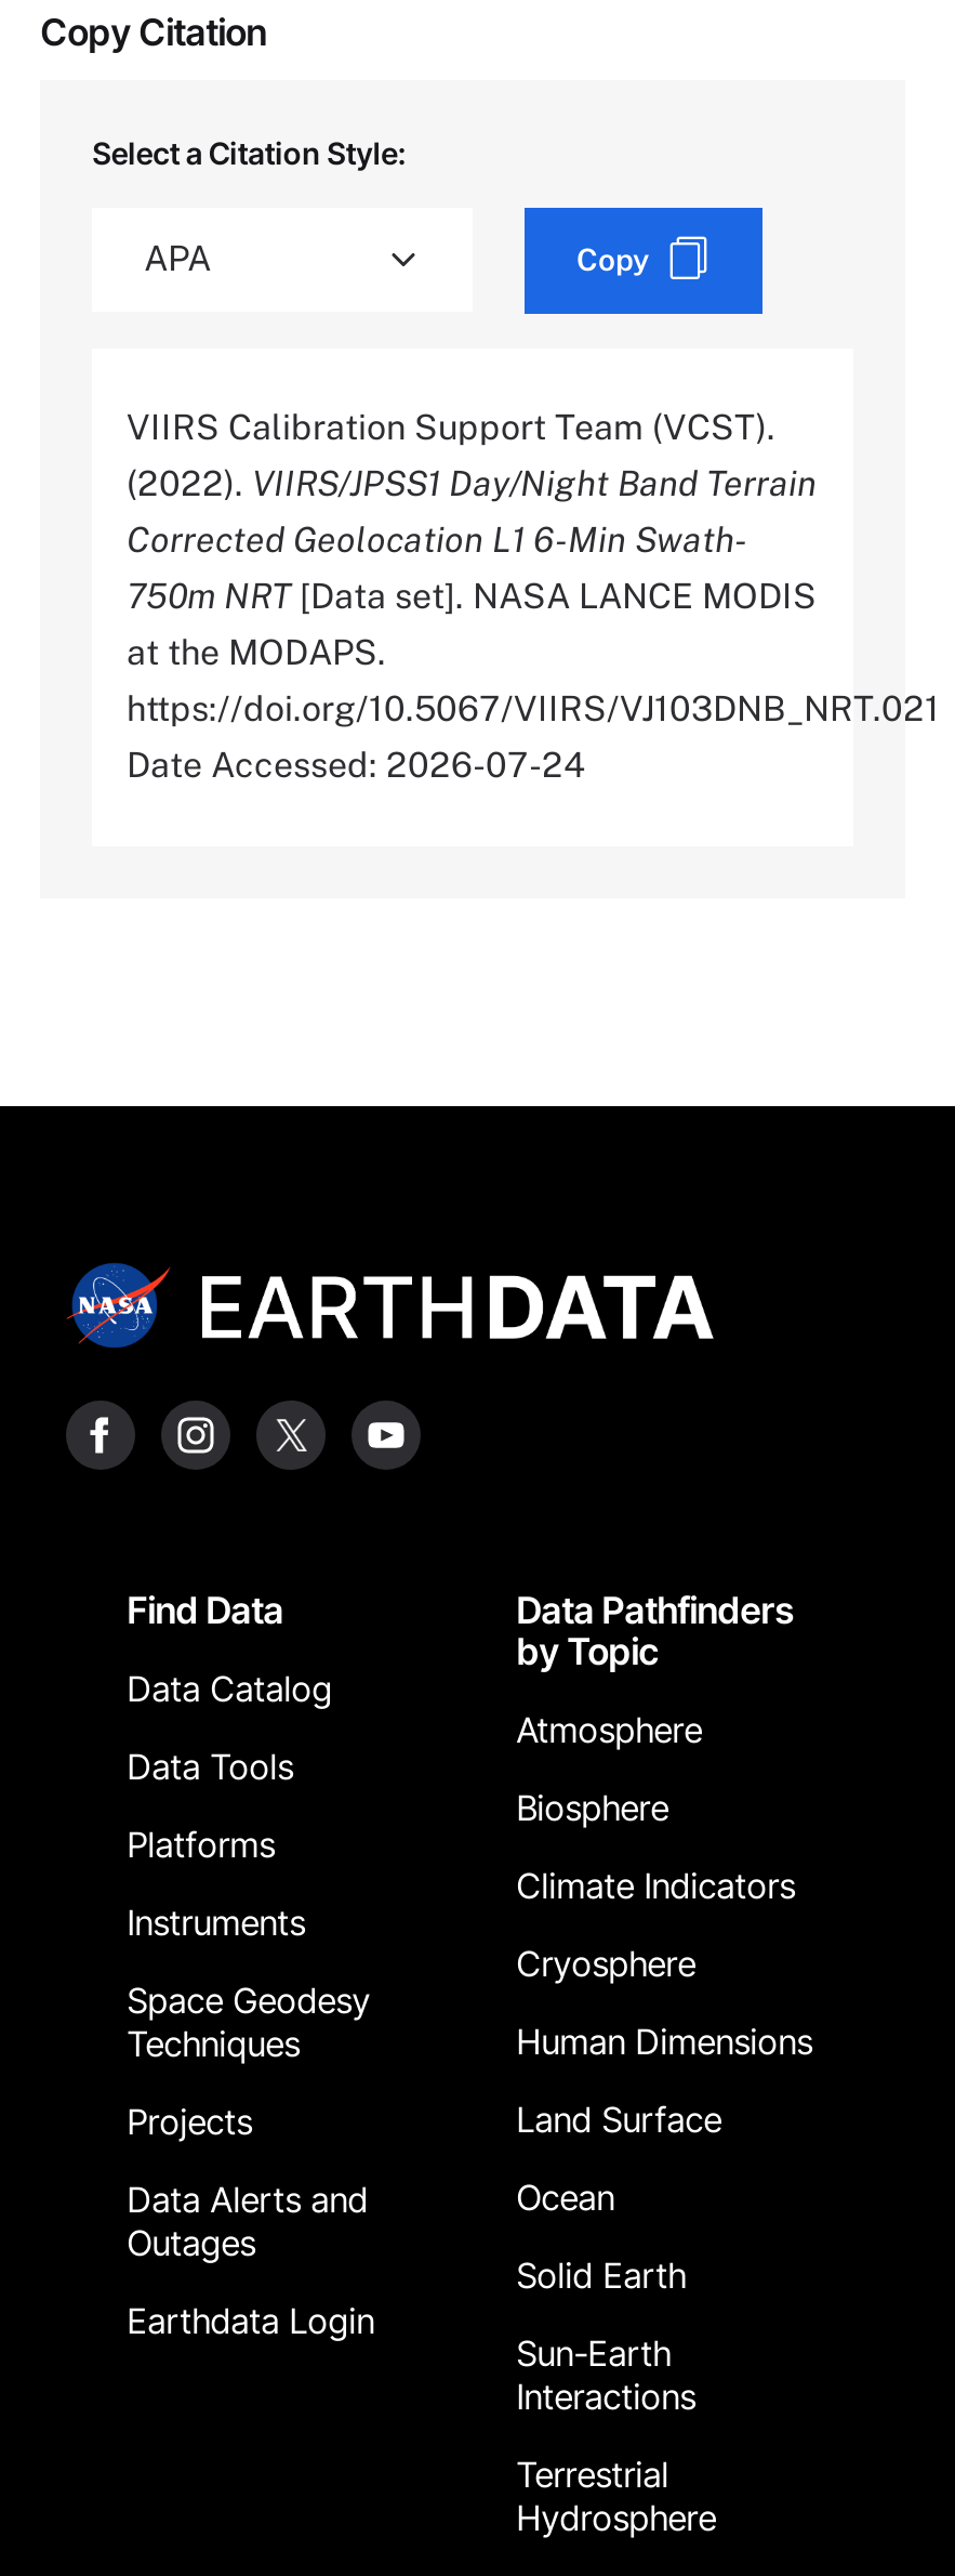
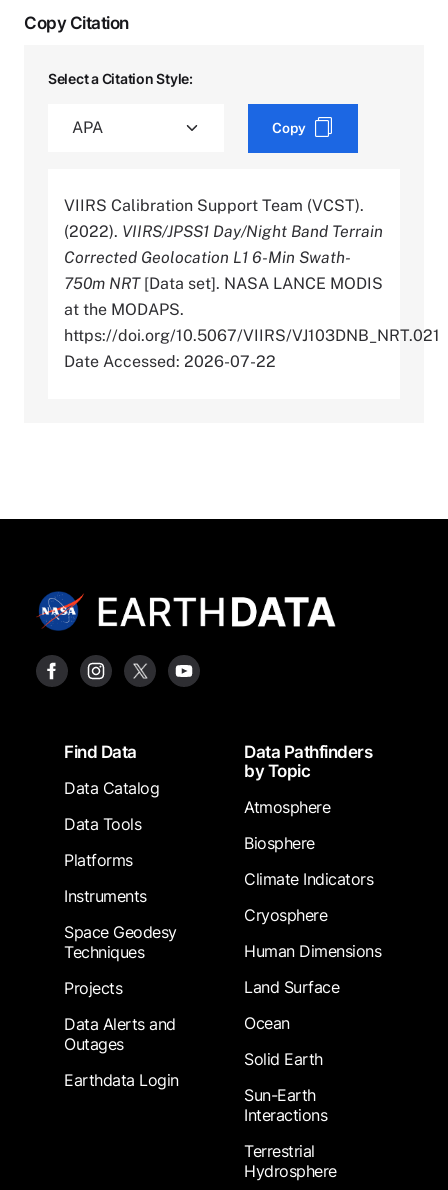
[127,745,585,786] Date Accessed: 2026-07-24 -> [64,352,276,371] Date Accessed: 2026-07-22

